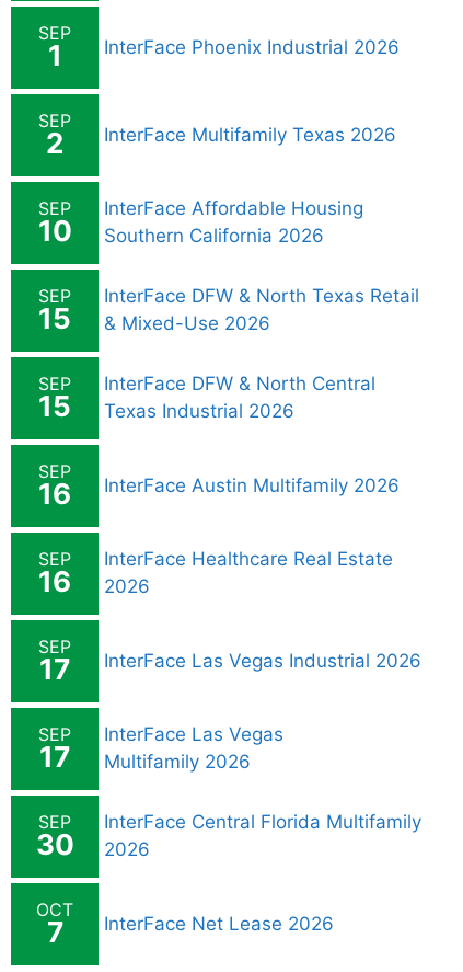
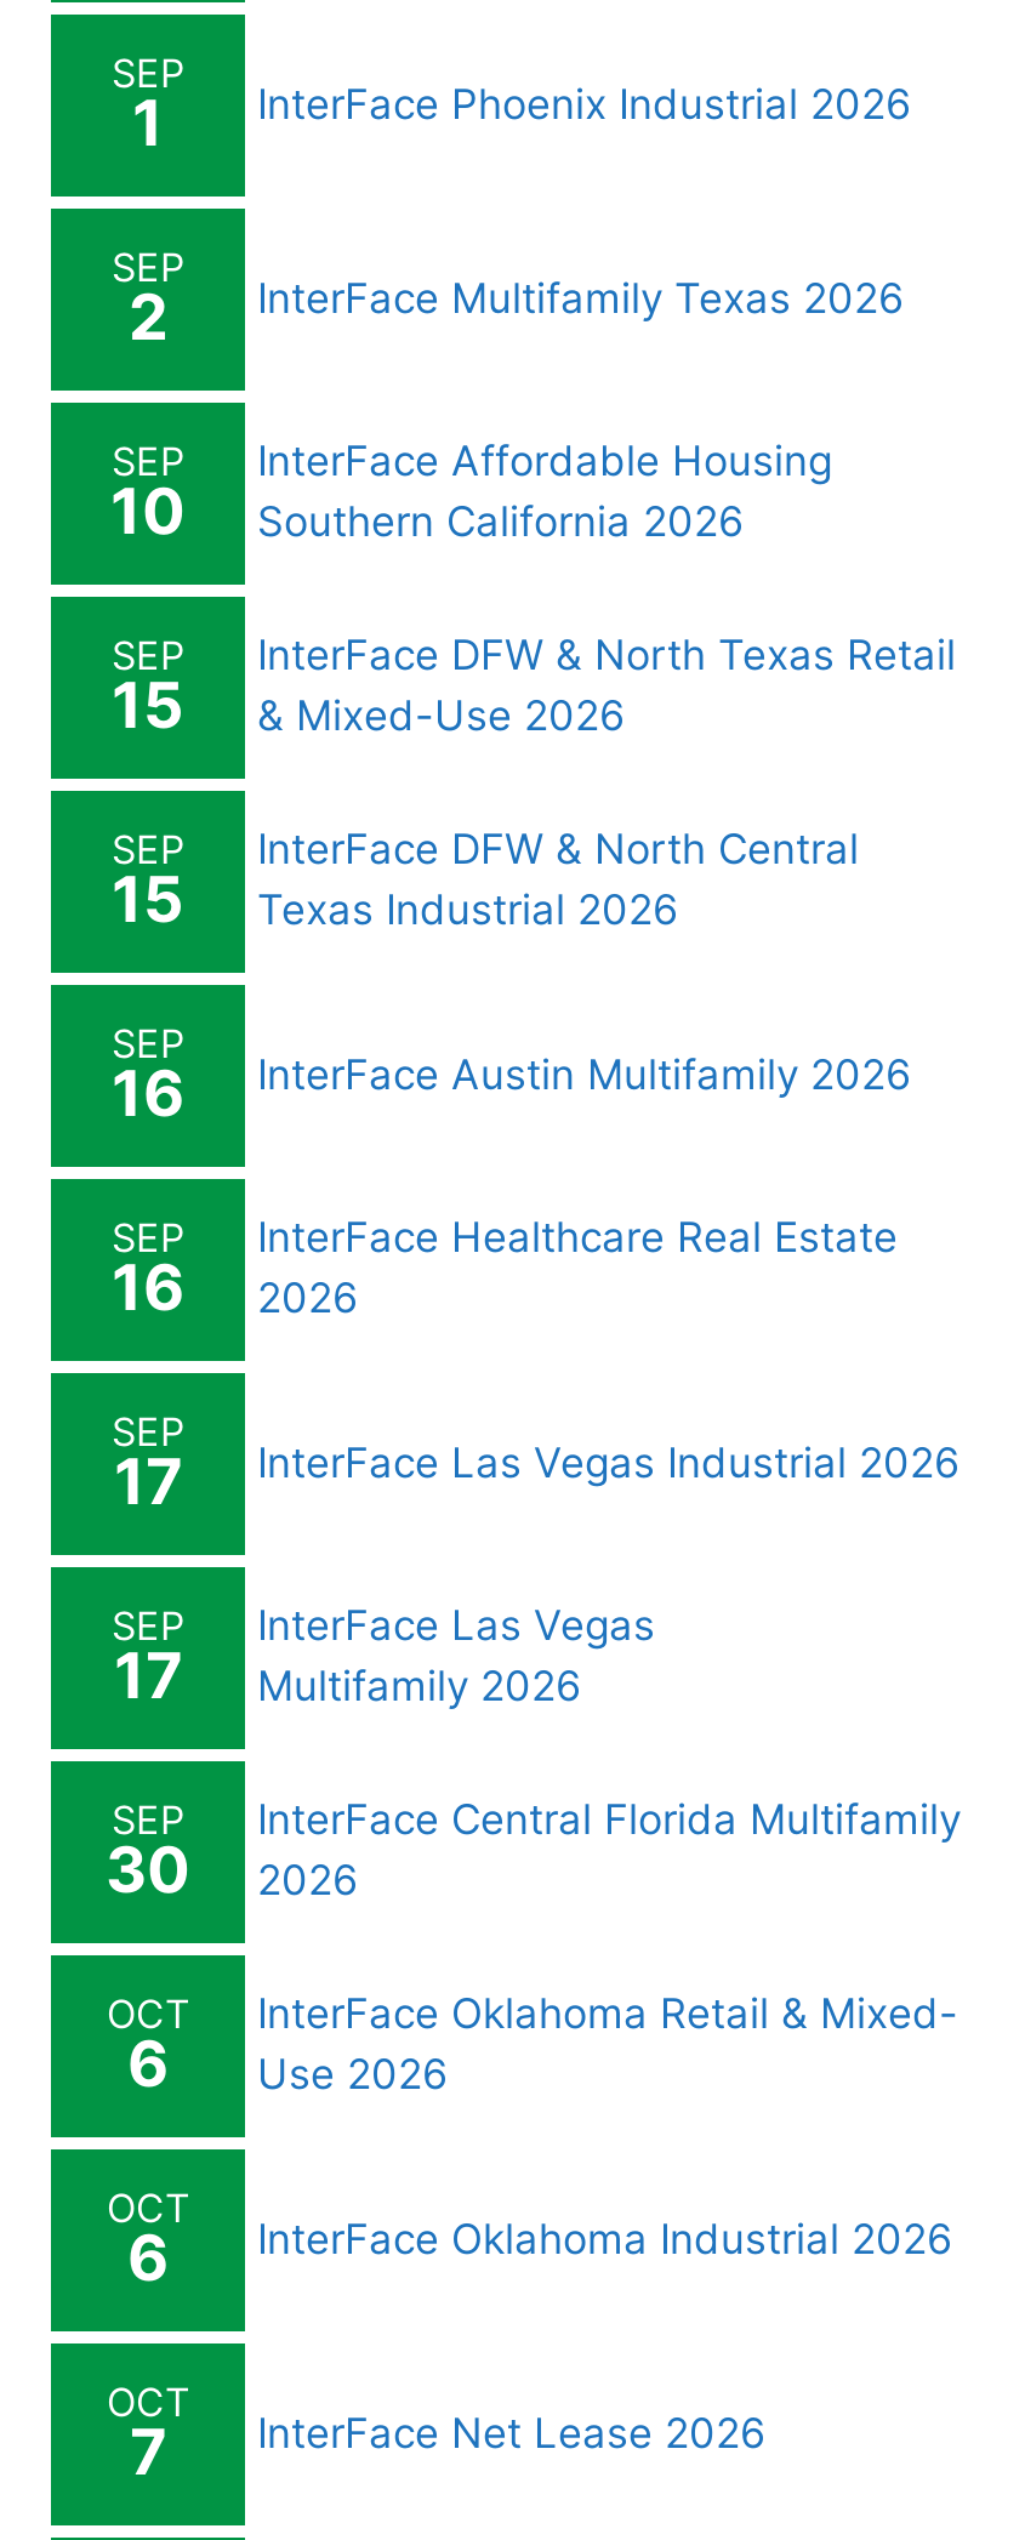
none -> [107,1990,958,2426] InterFace Oklahoma Retail & Mixed- | Use 2026 | OCT | 6 | InterFace Oklahoma Industrial 2026 | OCT
none -> [127,2026,169,2101] 6

